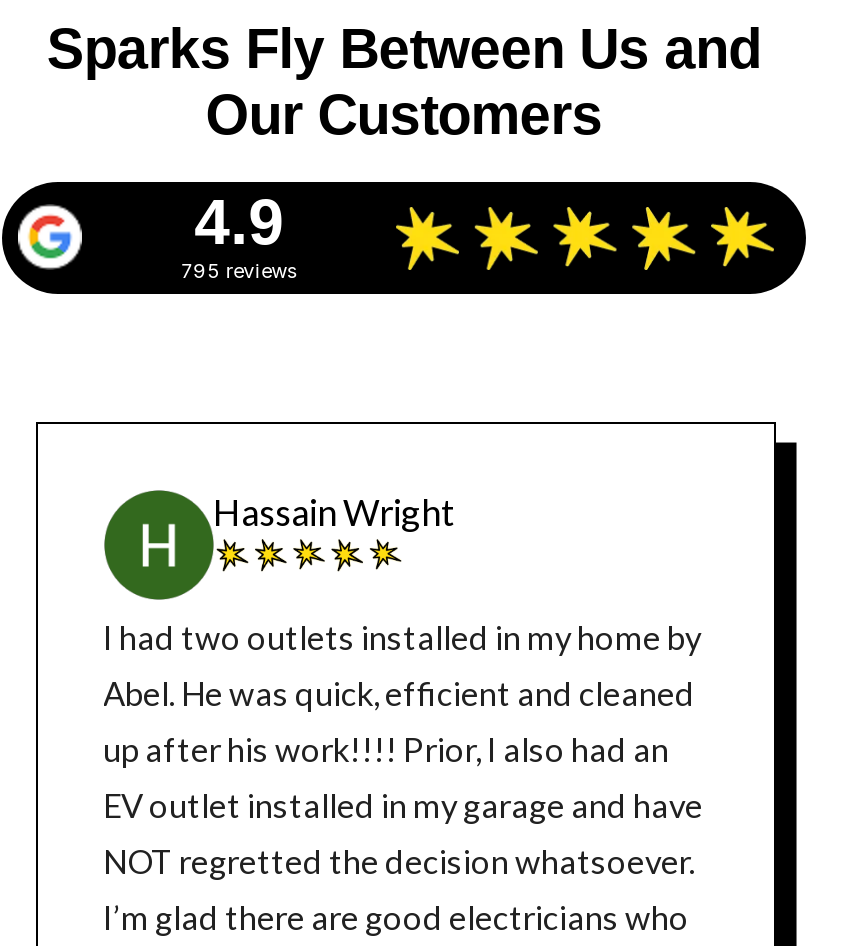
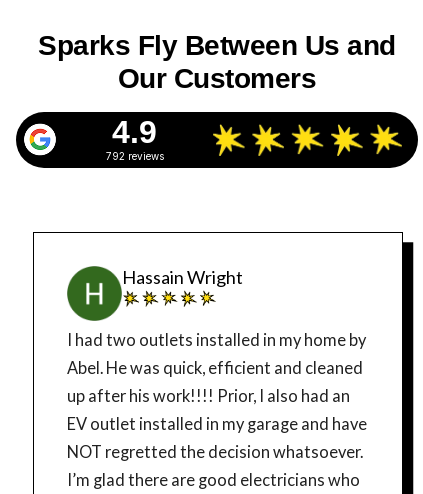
[181,257,297,281] 795 reviews -> [106,150,164,162] 792 reviews

